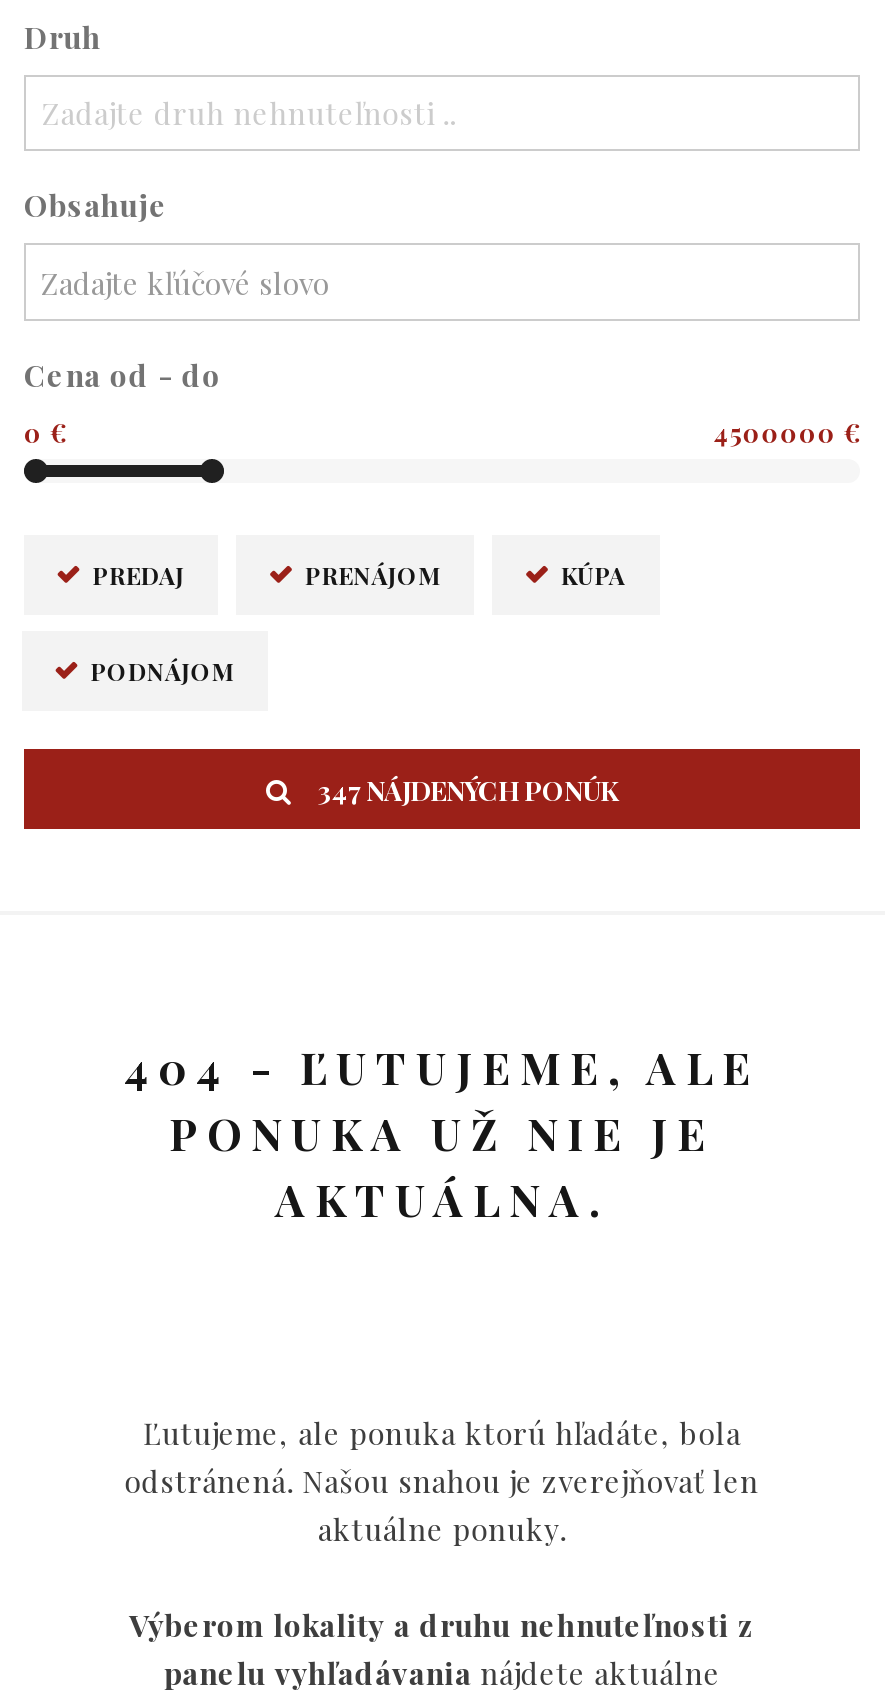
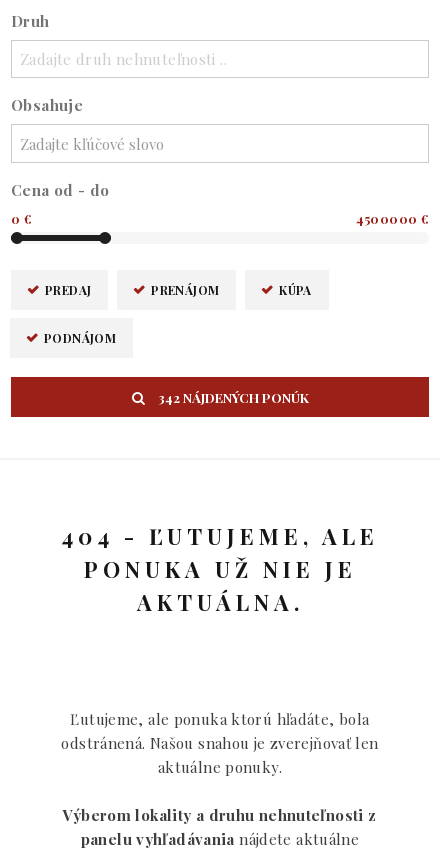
[318,771,618,807] 347 NÁJDENÝCH PONÚK -> [157,388,308,406] 342 NÁJDENÝCH PONÚK

